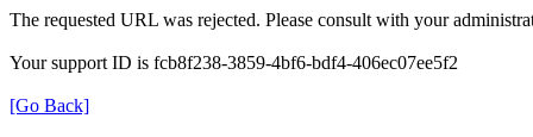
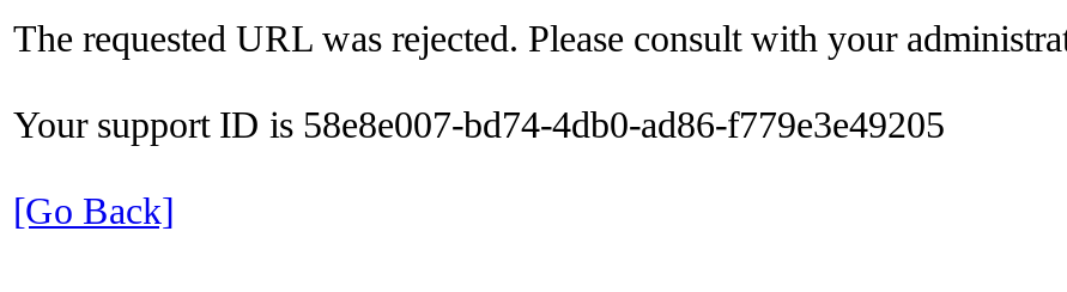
[10,52,458,73] Your support ID is fcb8f238-3859-4bf6-bdf4-406ec07ee5f2 -> [13,104,945,145] Your support ID is 58e8e007-bd74-4db0-ad86-f779e3e49205

